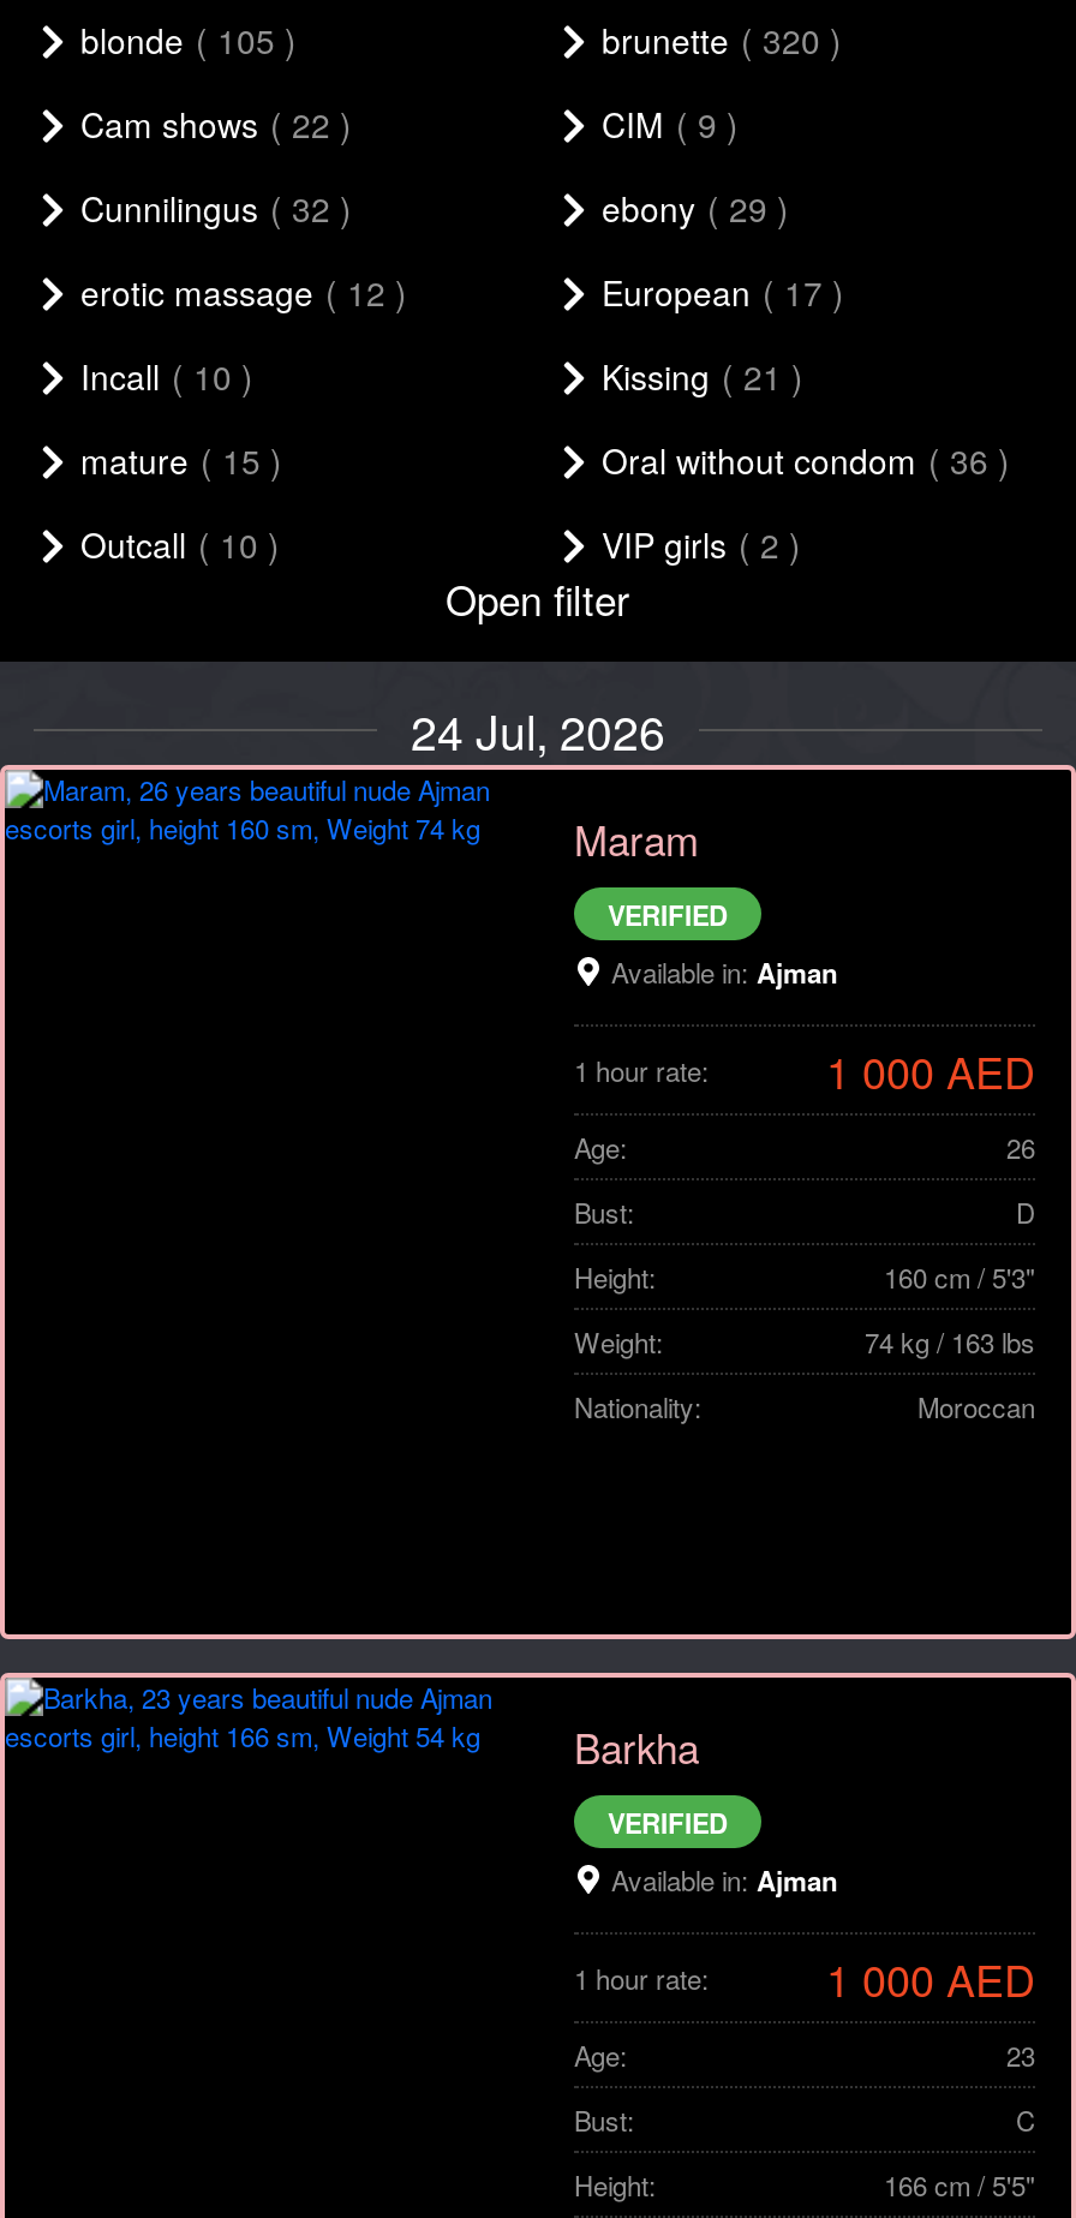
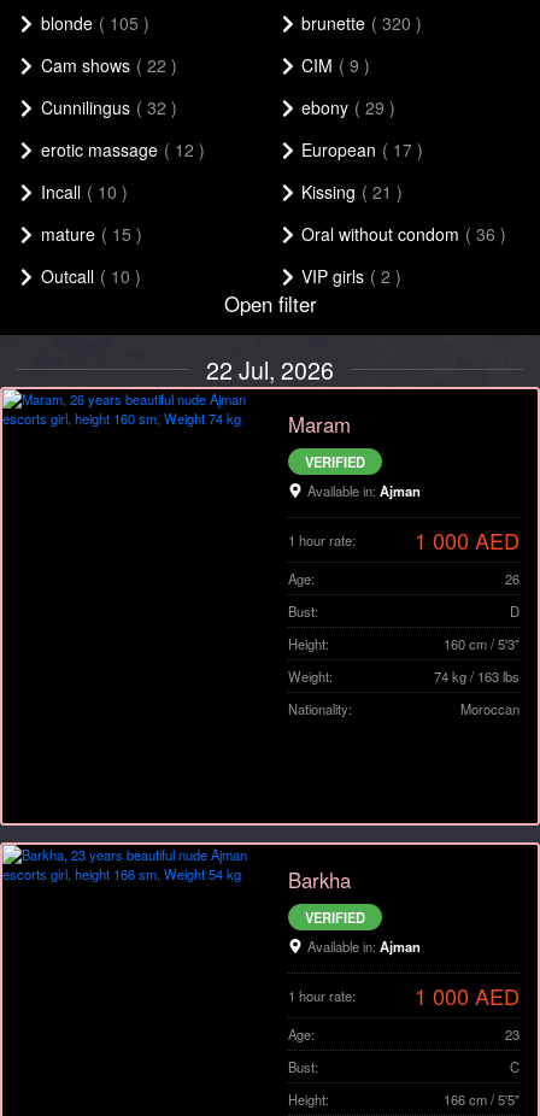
[411,695,665,765] 24 Jul, 2026 -> [206,352,334,387] 22 Jul, 2026

